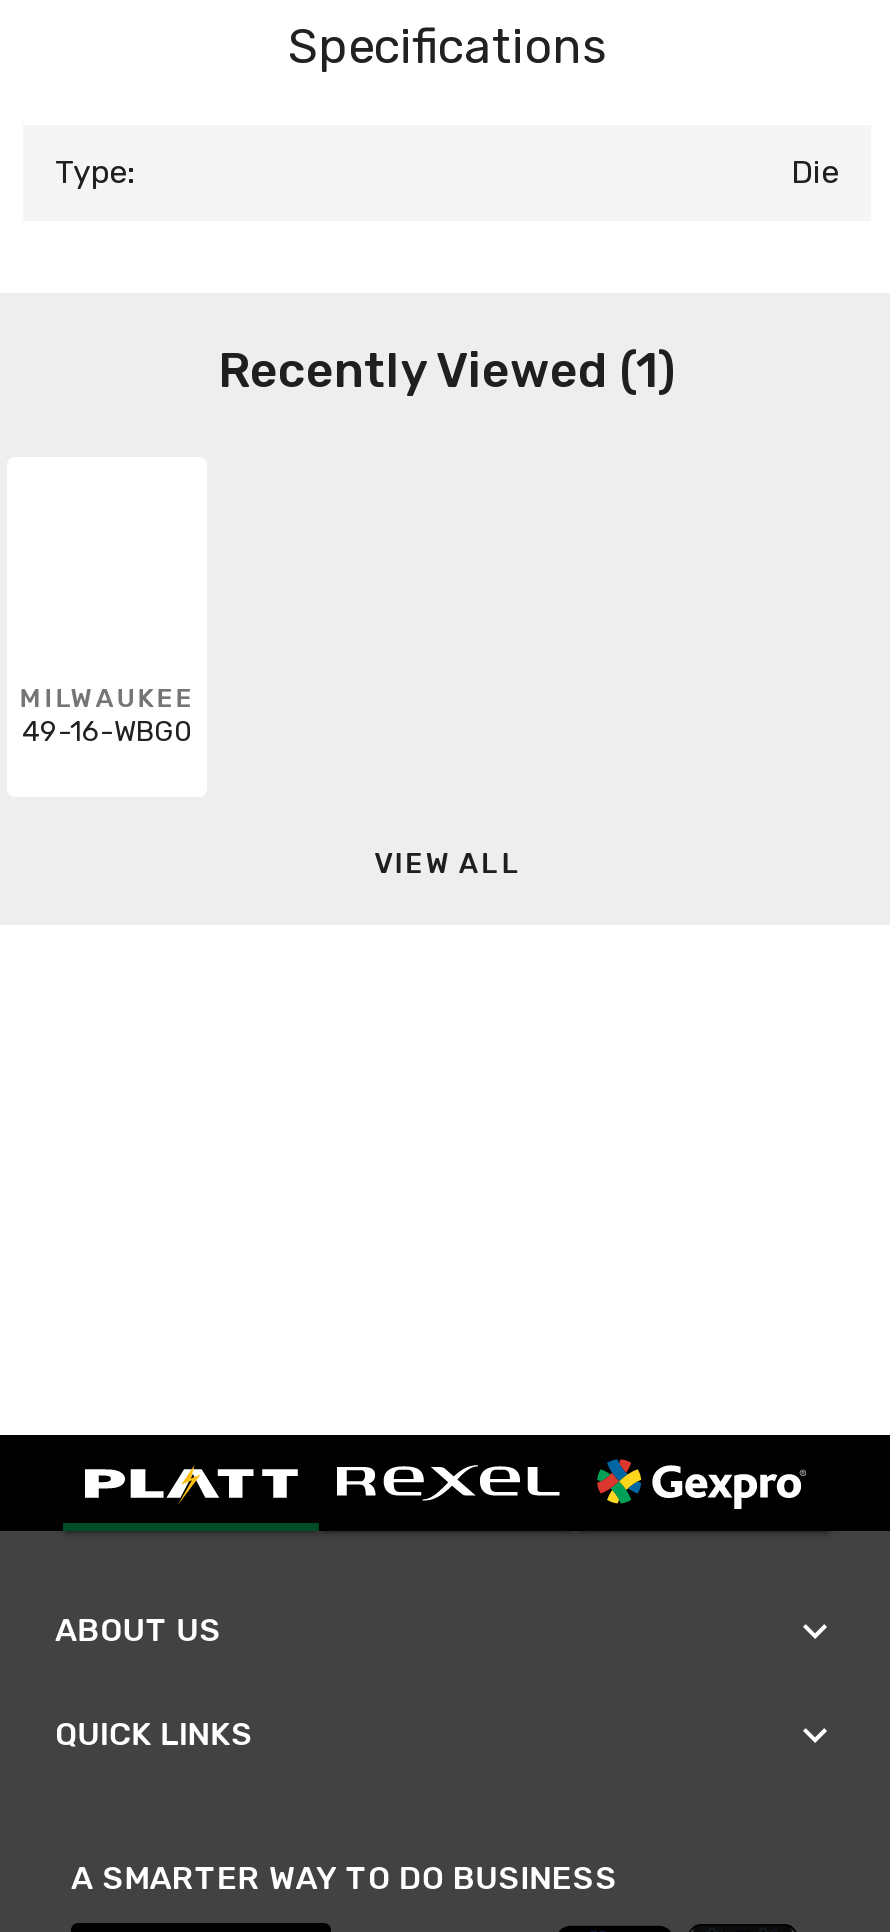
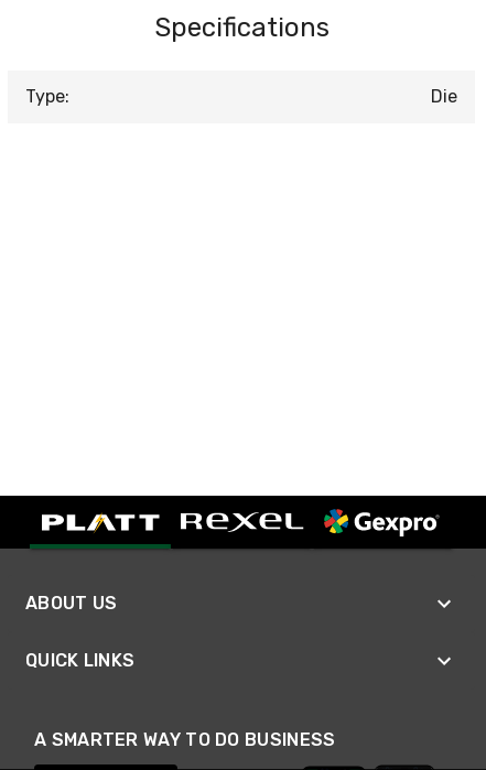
[218,343,676,399] Recently Viewed (1) -> none
[19,683,195,749] MILWAUKEE | 49-16-WBG0 -> none
[374,848,522,882] VIEW ALL -> none

